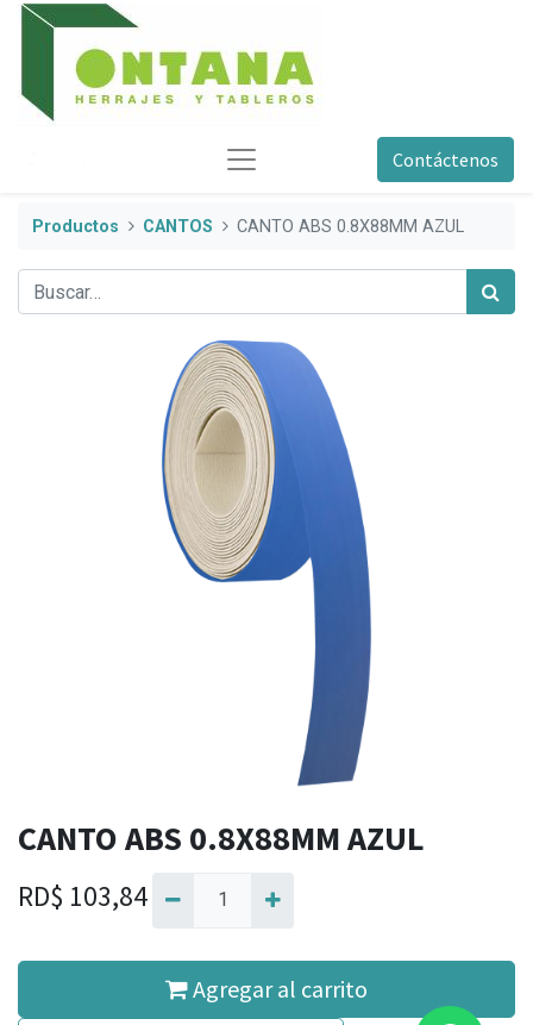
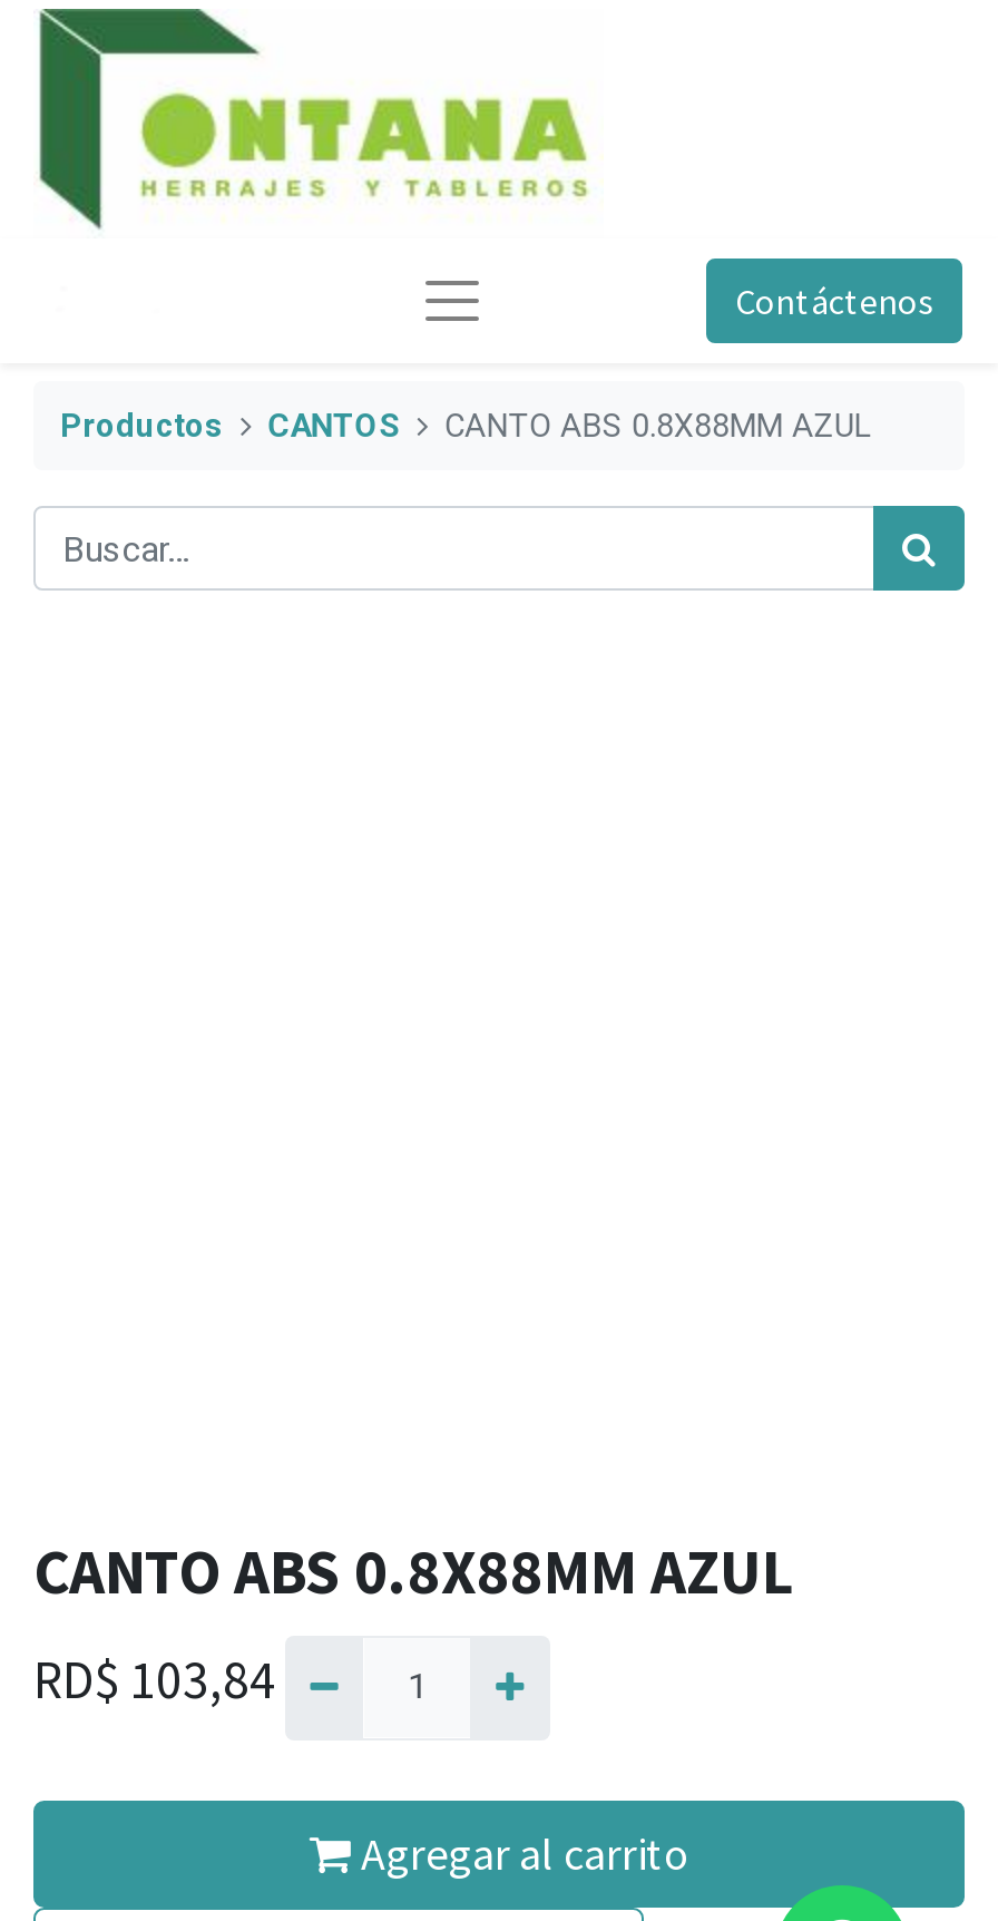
[161,339,372,787] [image] -> none

